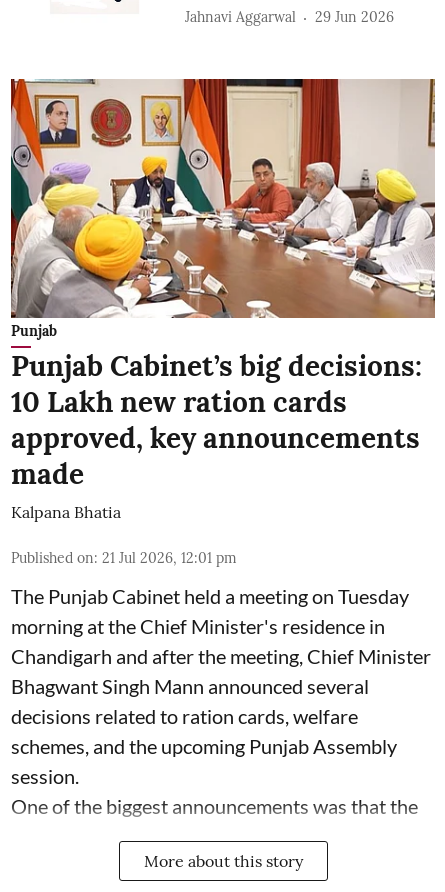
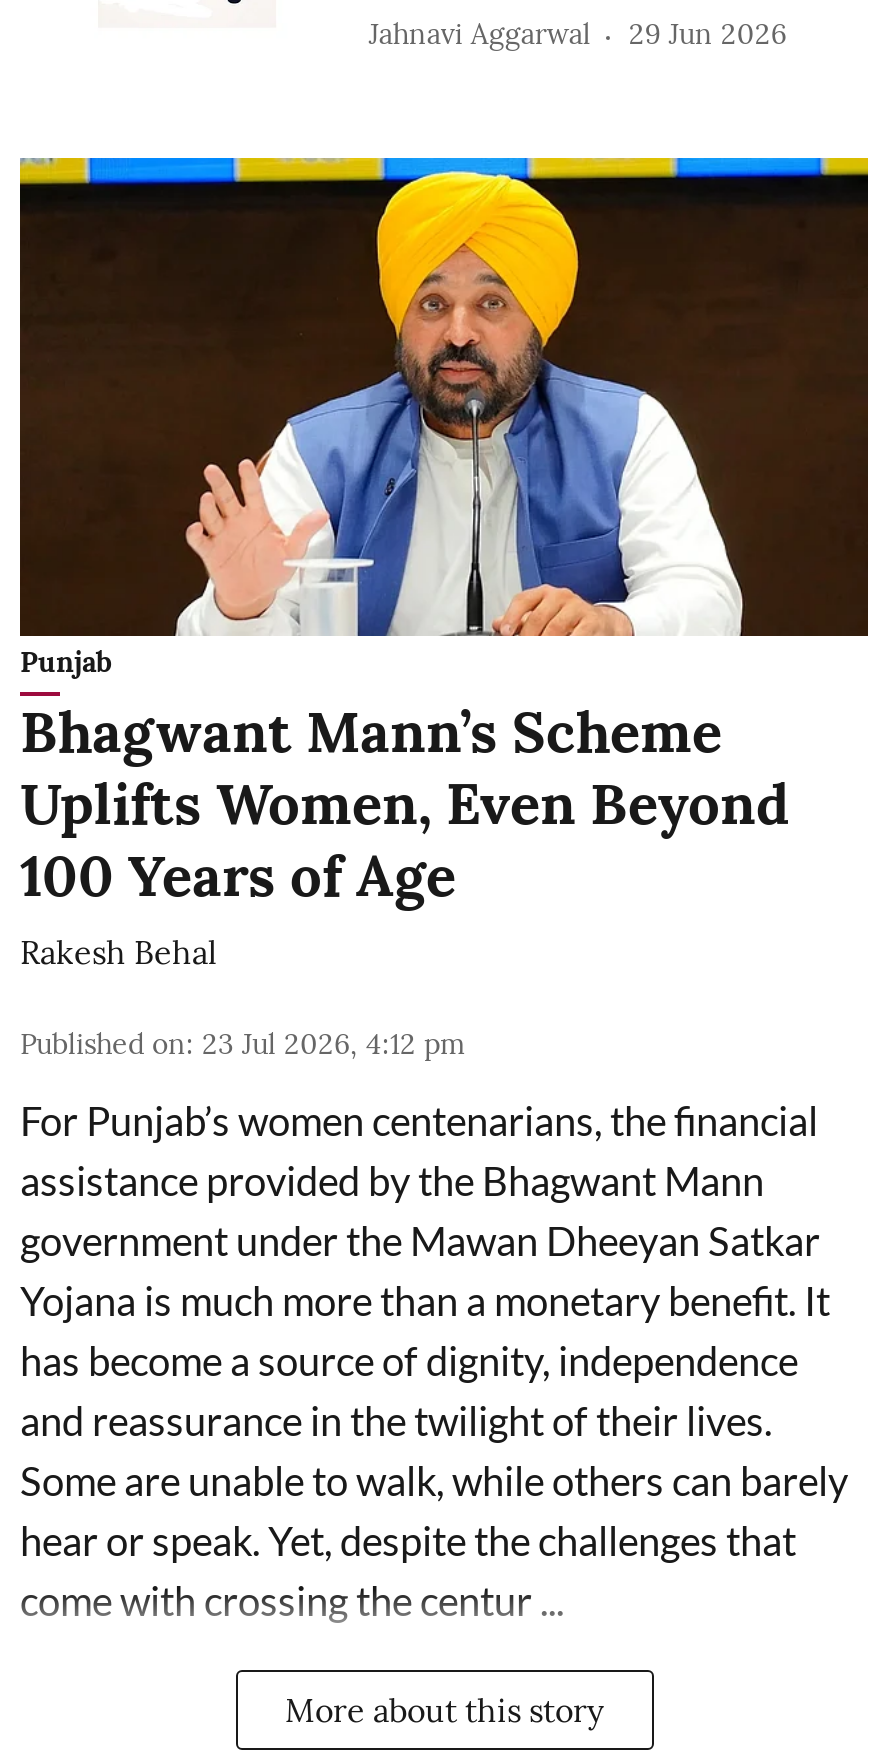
[10,78,436,522] [image] | Punjab Cabinet’s big decisions: | 10 Lakh new ration cards | approved, key announcements | made | Kalpana Bhatia -> [18,156,870,972] [image] | Bhagwant Mann’s Scheme | Uplifts Women, Even Beyond | 100 Years of Age | Rakesh Behal
[11,549,237,567] Published on: 21 Jul 2026, 12:01 pm -> [20,1026,466,1062] Published on: 23 Jul 2026, 4:12 pm
[11,584,431,818] The Punjab Cabinet held a meeting on Tuesday | morning at the Chief Minister's residence in | Chandigarh and after the meeting, Chief Minister | Bhagwant Singh Mann announced several | decisions related to ration cards, welfare | schemes, and the upcoming Punjab Assembly | session. | One of the biggest announcements was that the -> [20,1096,848,1624] For Punjab’s women centenarians, the financial | assistance provided by the Bhagwant Mann | government under the Mawan Dheeyan Satkar | Yojana is much more than a monetary benefit. It | has become a source of dignity, independence | and reassurance in the twilight of their lives. | Some are unable to walk, while others can barely | hear or speak. Yet, despite the challenges that | come with crossing the centur ...

